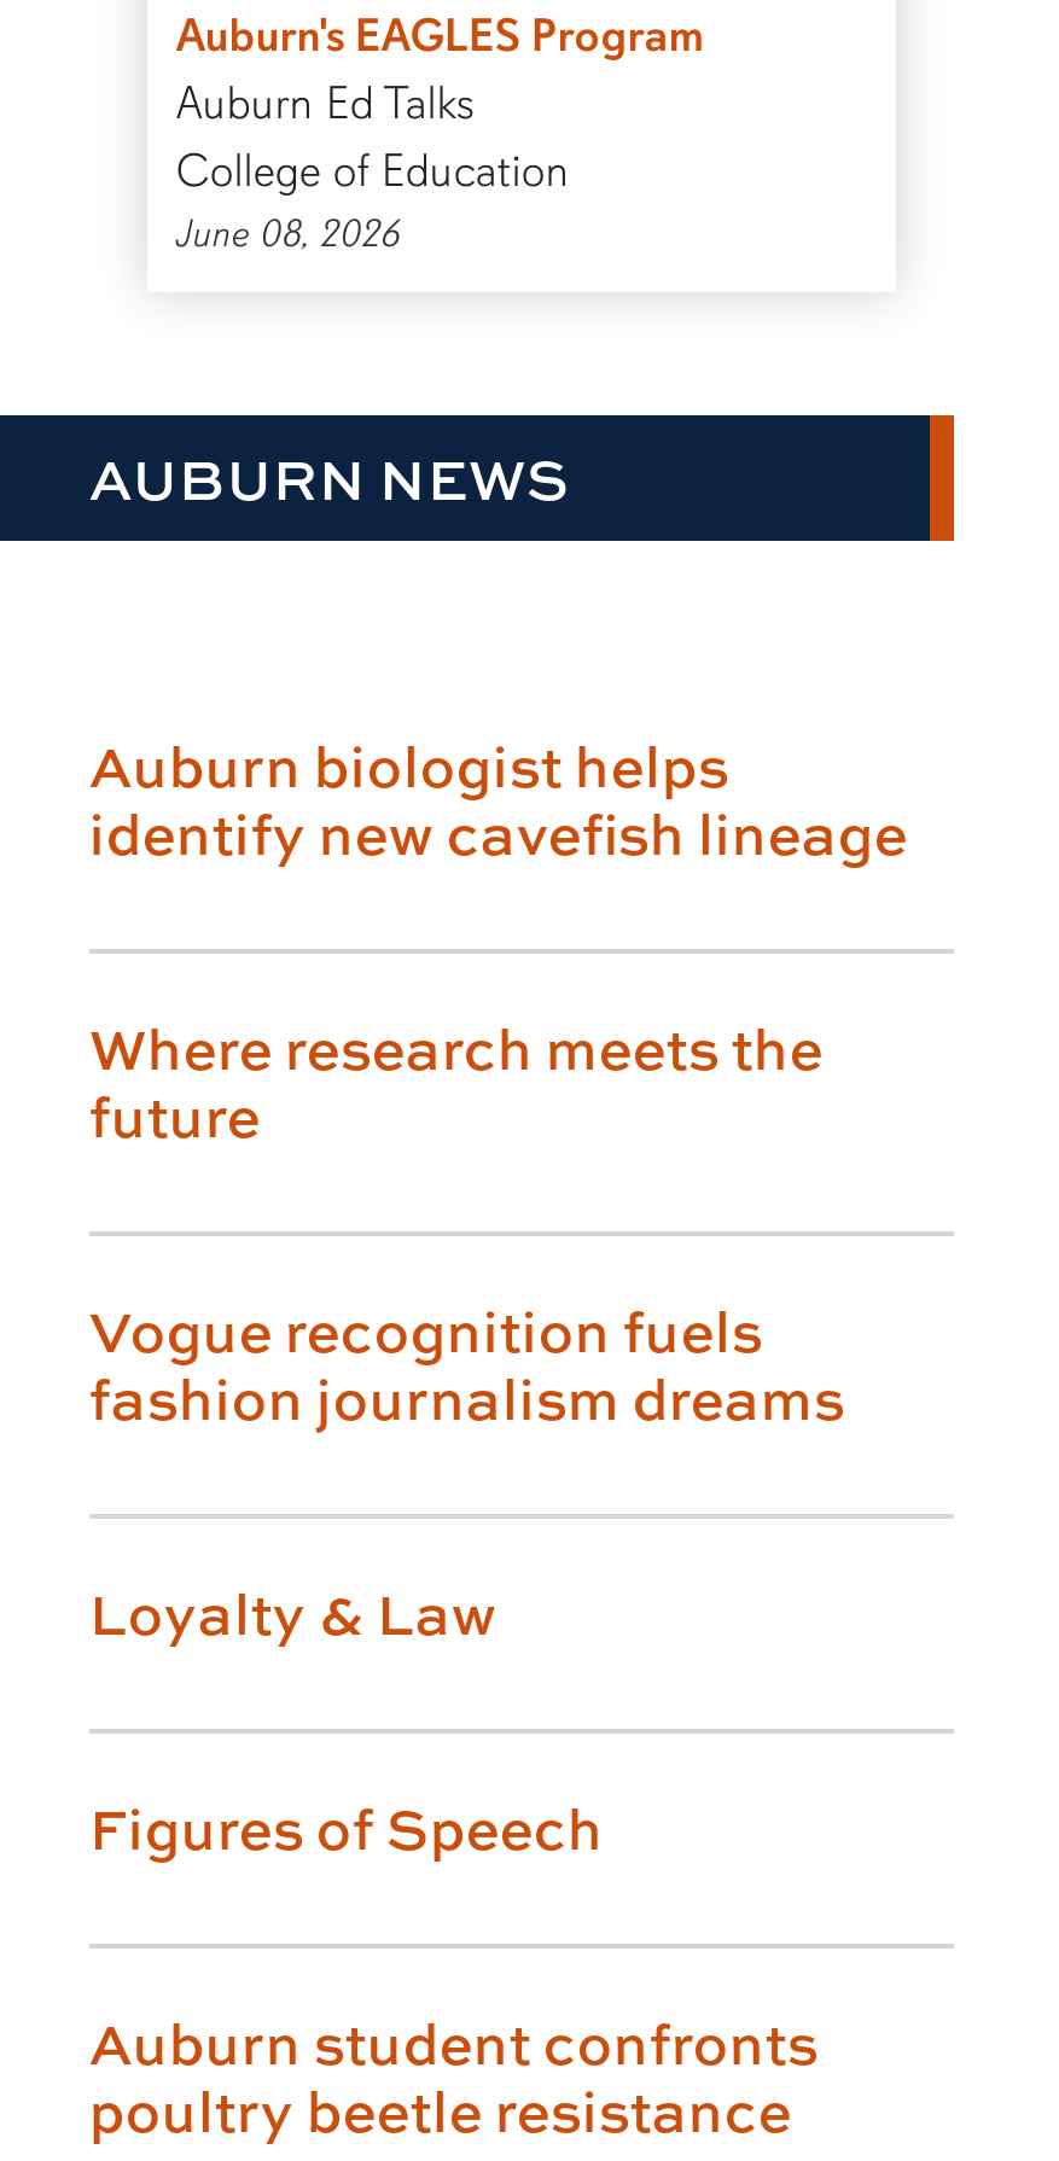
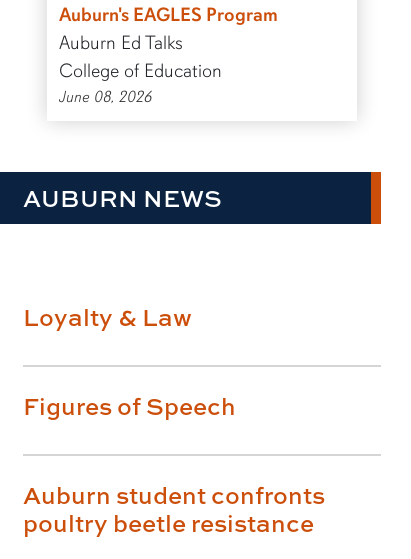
[89,724,908,1436] Auburn biologist helps | identify new cavefish lineage | Where research meets the | future | Vogue recognition fuels | fashion journalism dreams -> none

